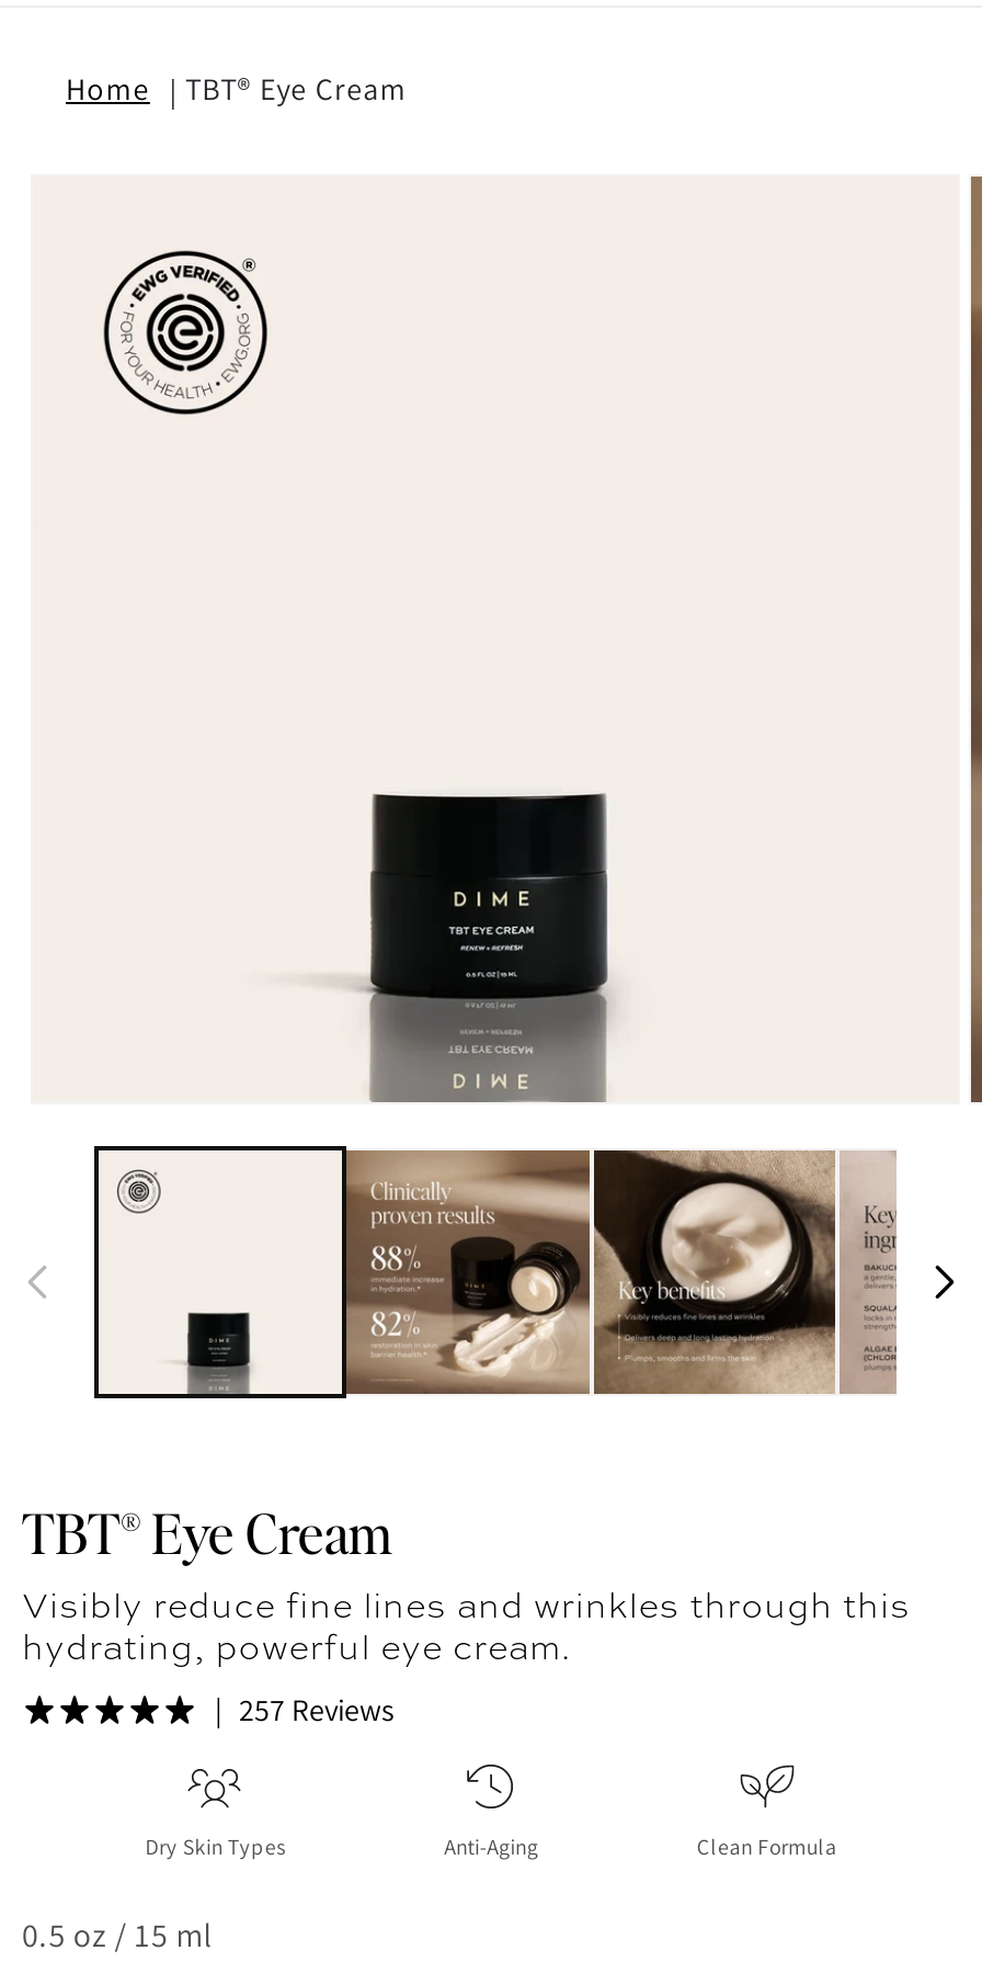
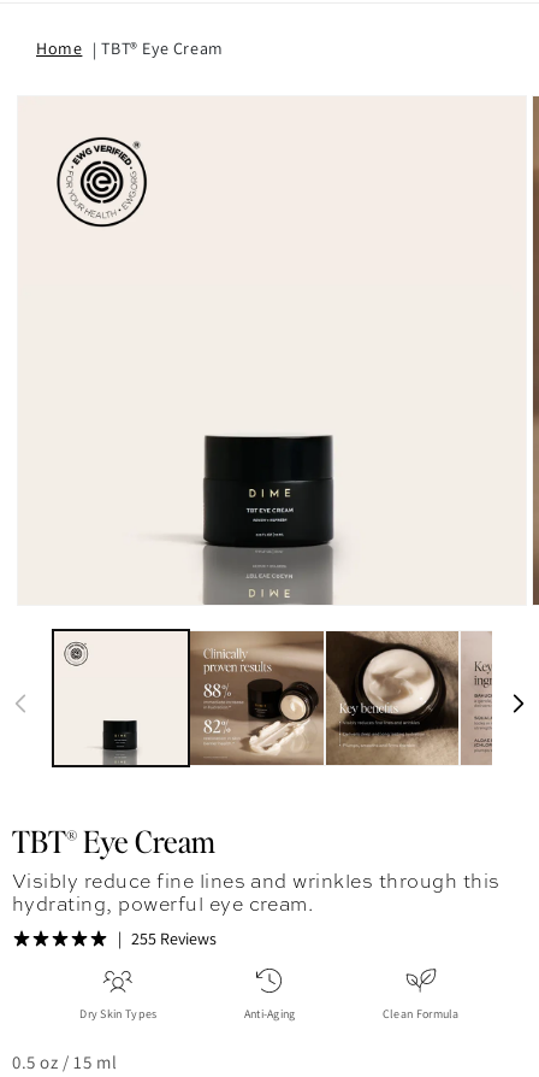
[239,1690,395,1729] 257 Reviews -> [131,927,217,949] 255 Reviews

